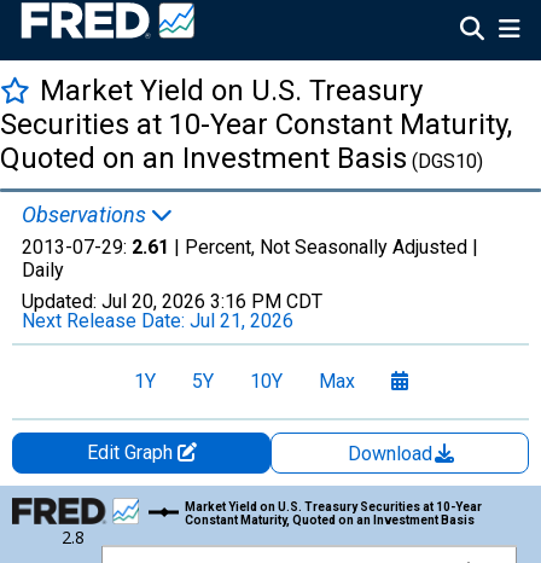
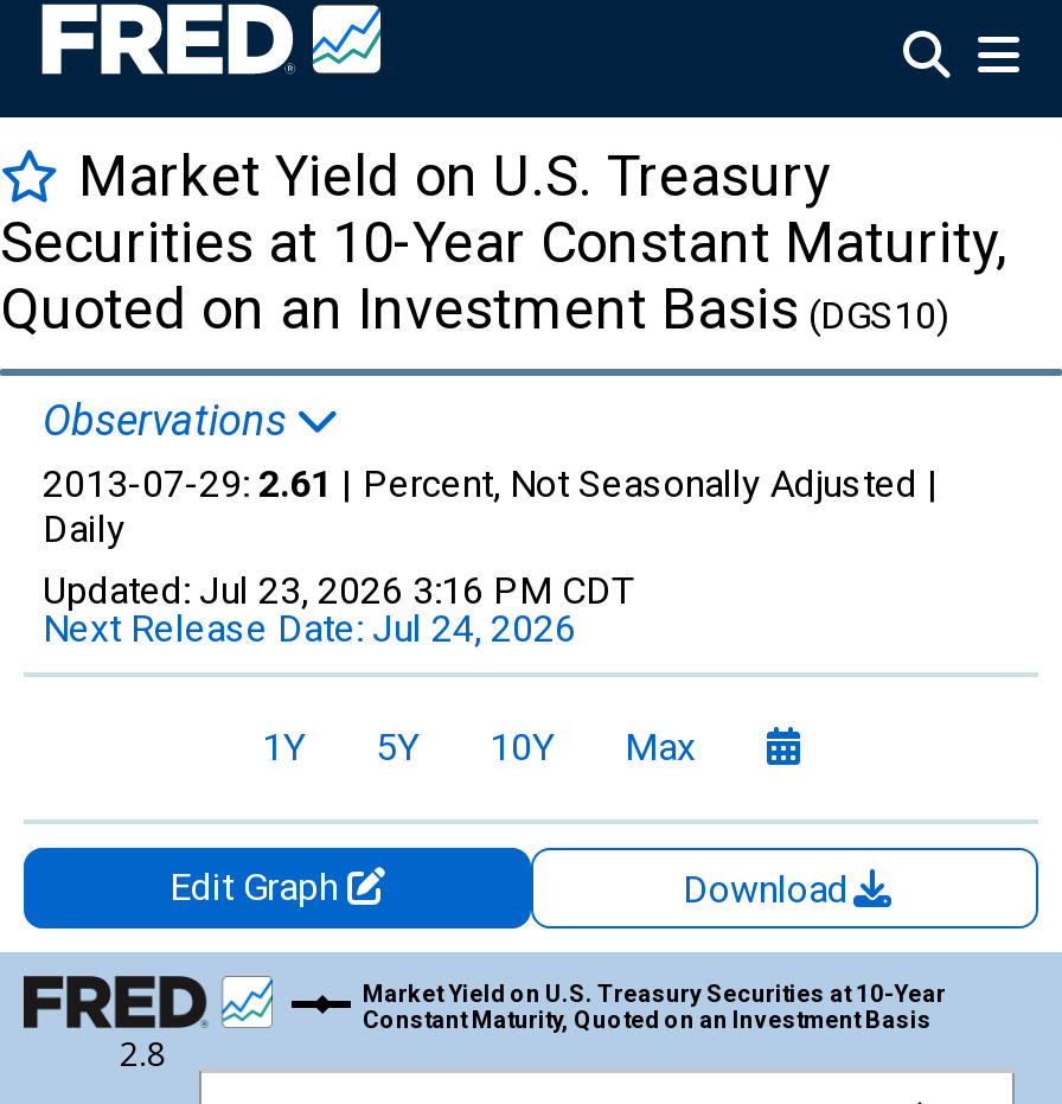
[22,290,322,313] Updated: Jul 20, 2026 3:16 PM CDT -> [43,568,633,613] Updated: Jul 23, 2026 3:16 PM CDT
[22,309,293,332] Next Release Date: Jul 21, 2026 -> [43,606,576,651] Next Release Date: Jul 24, 2026

